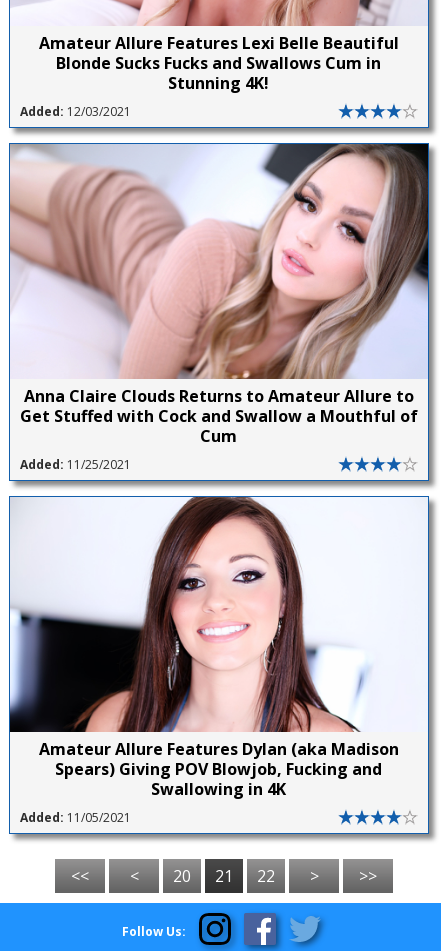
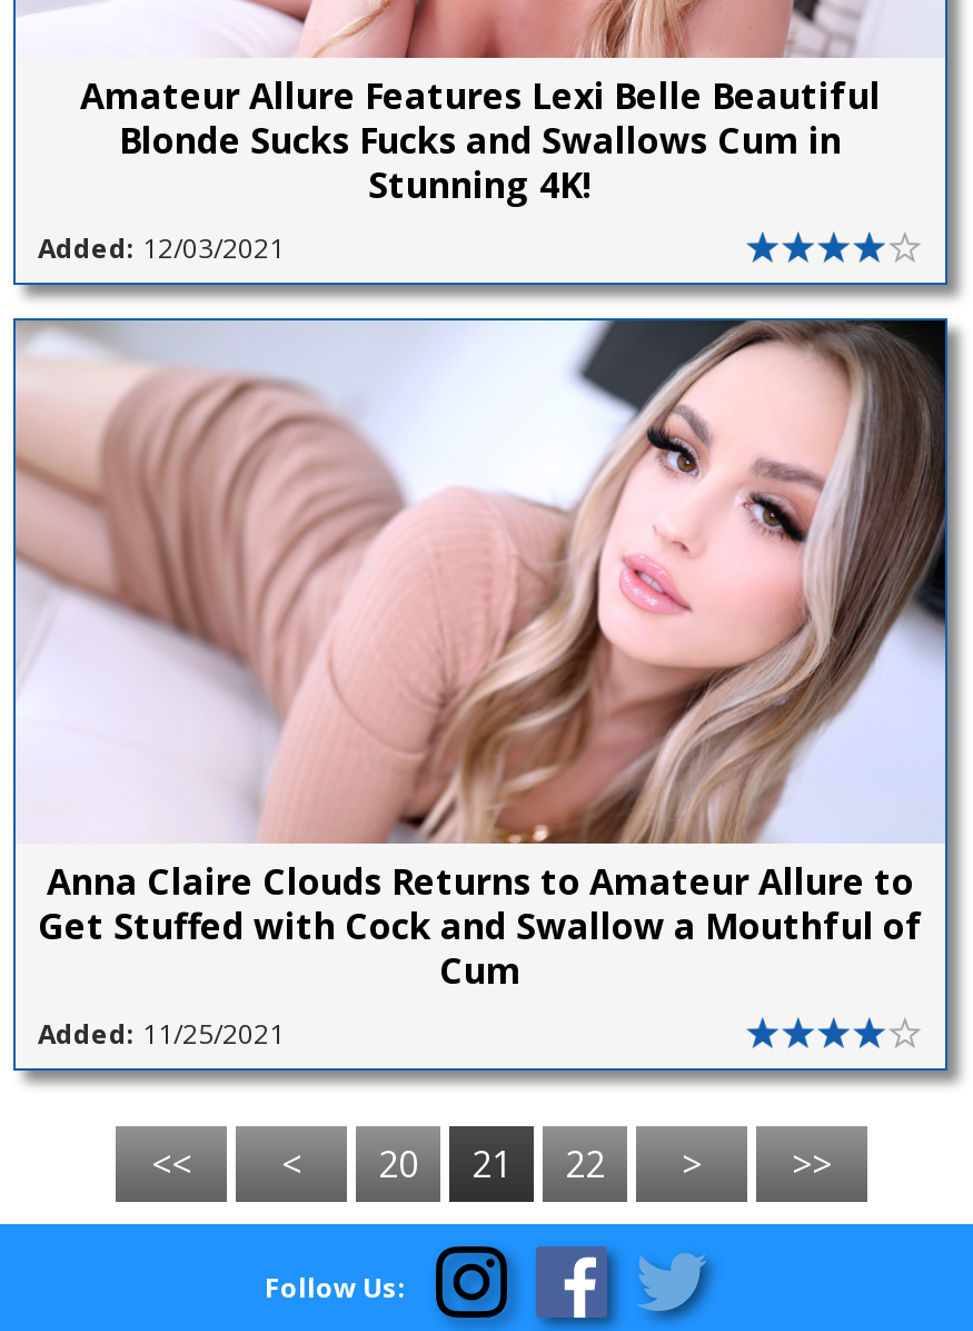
[9,496,429,826] [image] | Amateur Allure Features Dylan (aka Madison | Spears) Giving POV Blowjob, Fucking and | Swallowing in 4K | Added: 11/05/2021 -> none

